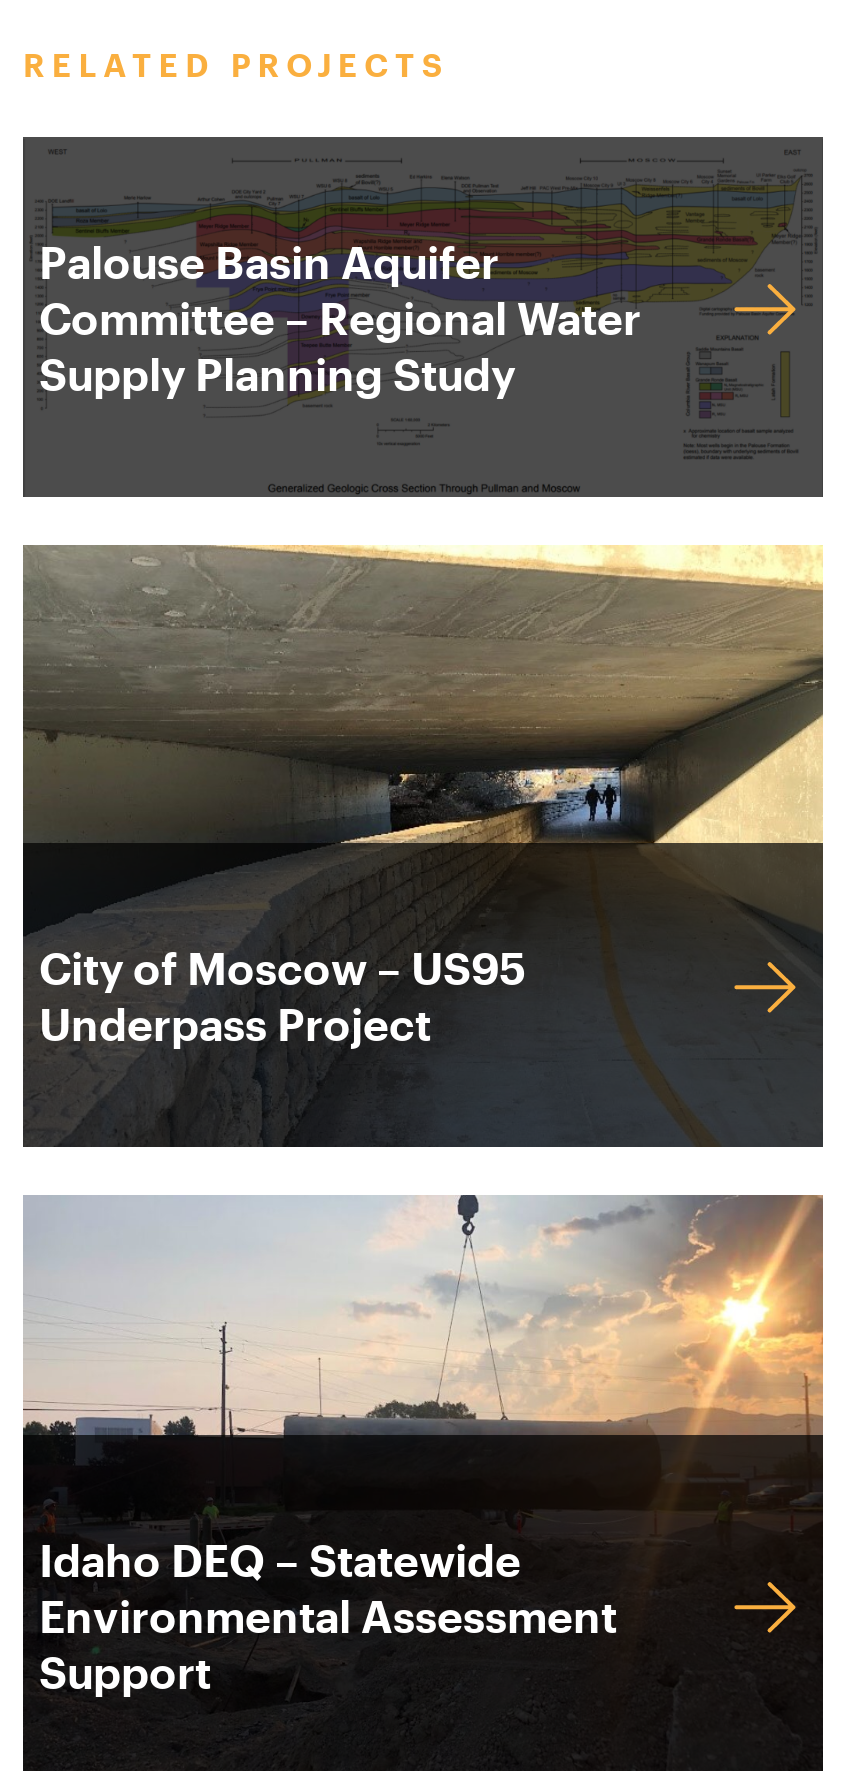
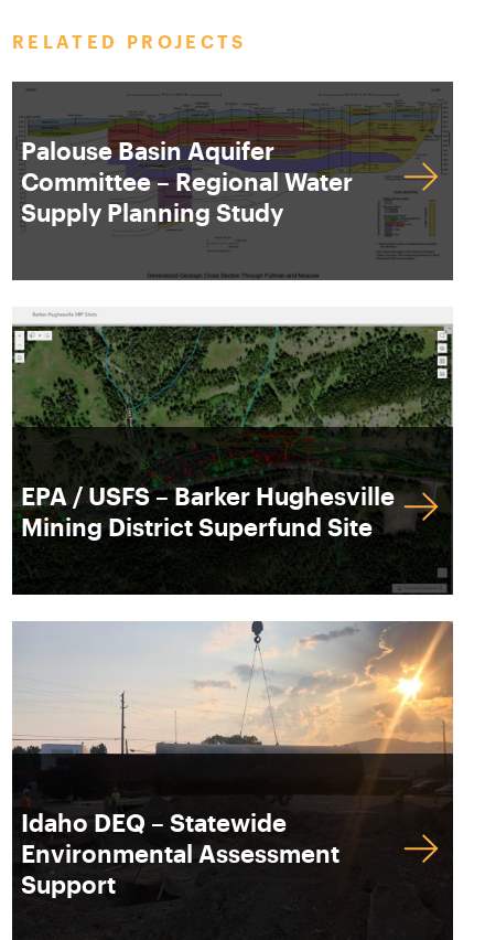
[23,543,825,1147] [image] | City of Moscow – US95 | Underpass Project -> [12,307,453,595] [image] | EPA / USFS – Barker Hughesville | Mining District Superfund Site

